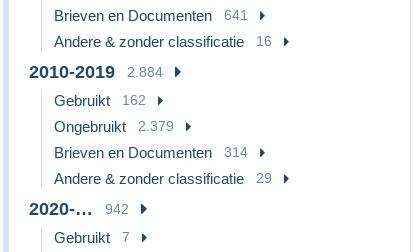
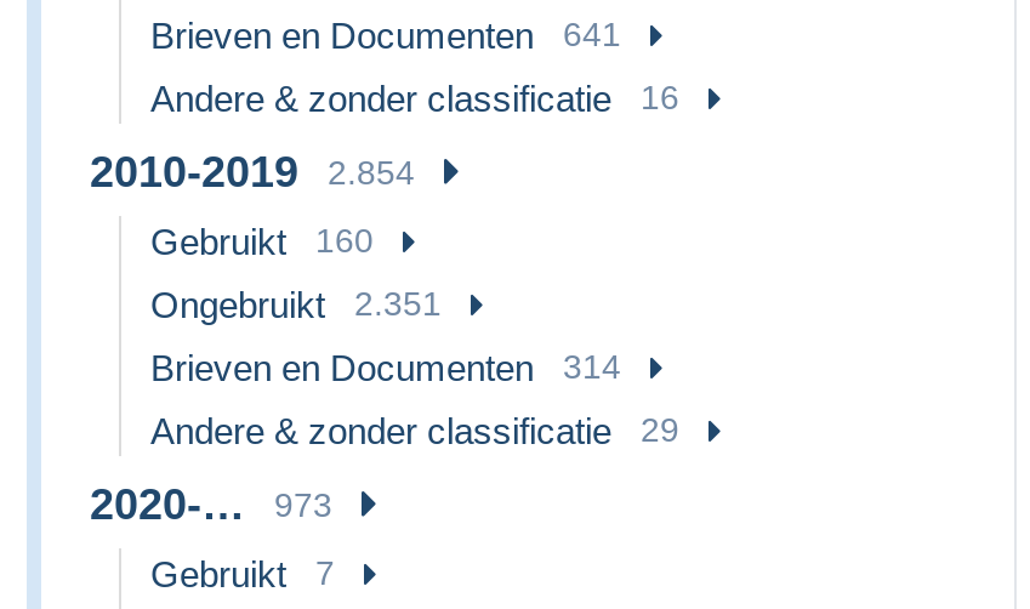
[29,62,163,82] 2010-2019 2.884 -> [90,148,415,196] 2010-2019 2.854
[54,92,146,109] Gebruikt 162 -> [150,221,374,262] Gebruikt 160
[54,118,174,135] Ongebruikt 2.379 -> [150,284,442,325] Ongebruikt 2.351
[29,199,129,219] 2020-… 942 -> [90,480,332,529] 2020-… 973

